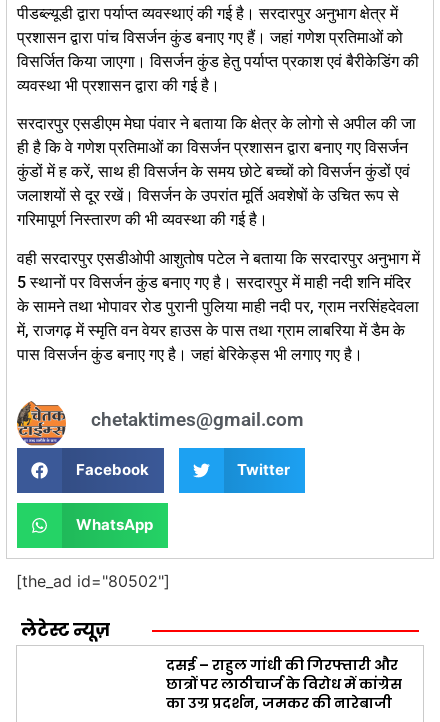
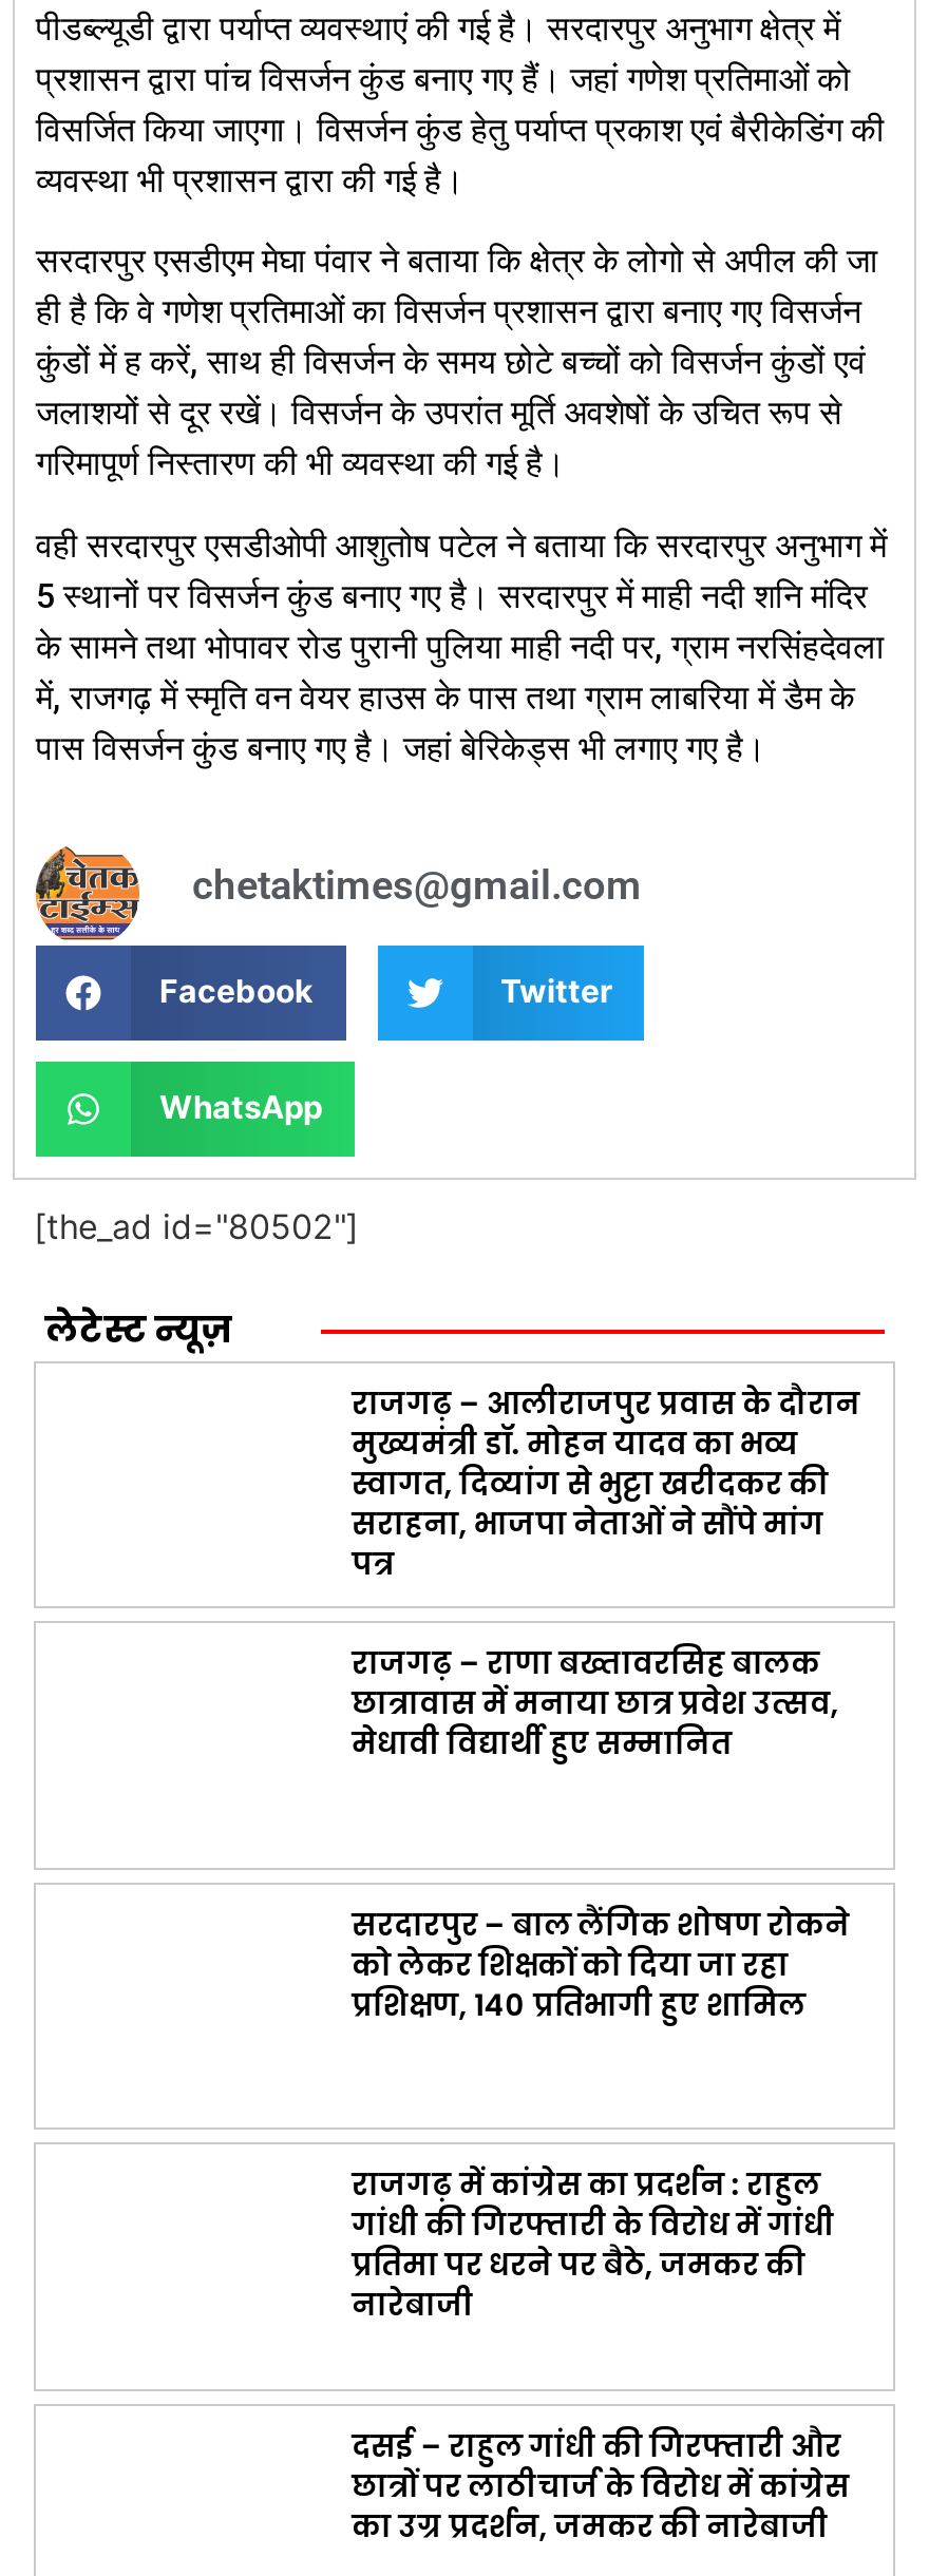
none -> [351,1382,860,1765] राजगढ़ – आलीराजपुर प्रवास के दौरान | मुख्यमंत्री डॉ. मोहन यादव का भव्य | स्वागत, दिव्यांग से भुट्टा खरीदकर की | सराहना, भाजपा नेताओं ने सौंपे मांग | पत्र | राजगढ़ – राणा बख्तावरसिह बालक | छात्रावास में मनाया छात्र प्रवेश उत्सव, | मेधावी विद्यार्थी हुए सम्मानित
none -> [351,1903,850,2026] सरदारपुर – बाल लैंगिक शोषण रोकने | को लेकर शिक्षकों को दिया जा रहा | प्रशिक्षण, 140 प्रतिभागी हुए शामिल
none -> [351,2164,835,2327] राजगढ़ में कांग्रेस का प्रदर्शन : राहुल | गांधी की गिरफ्तारी के विरोध में गांधी | प्रतिमा पर धरने पर बैठे, जमकर की | नारेबाजी

